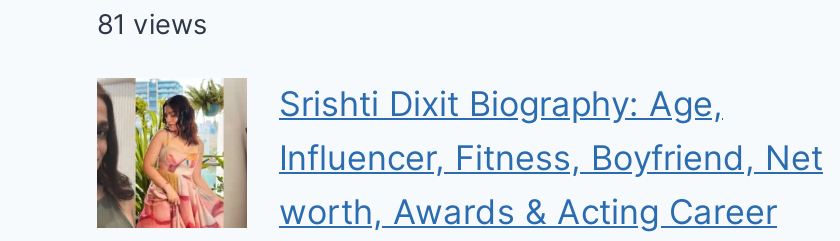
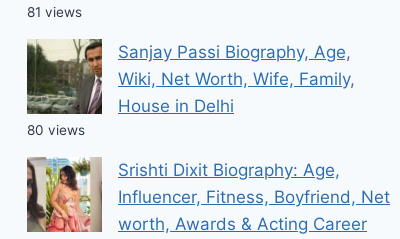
none -> [26,38,355,138] [image] | Sanjay Passi Biography, Age, | Wiki, Net Worth, Wife, Family, | House in Delhi | 80 views

